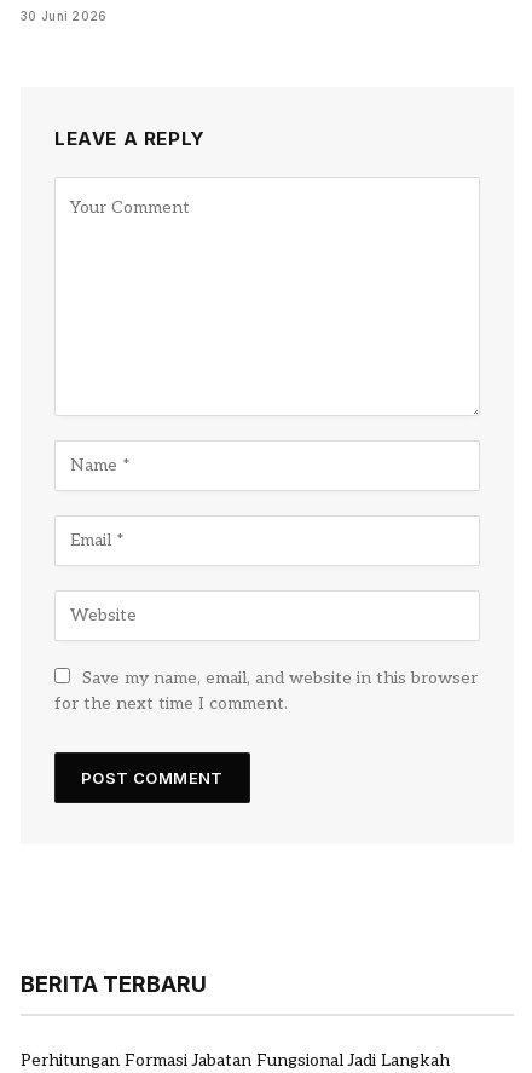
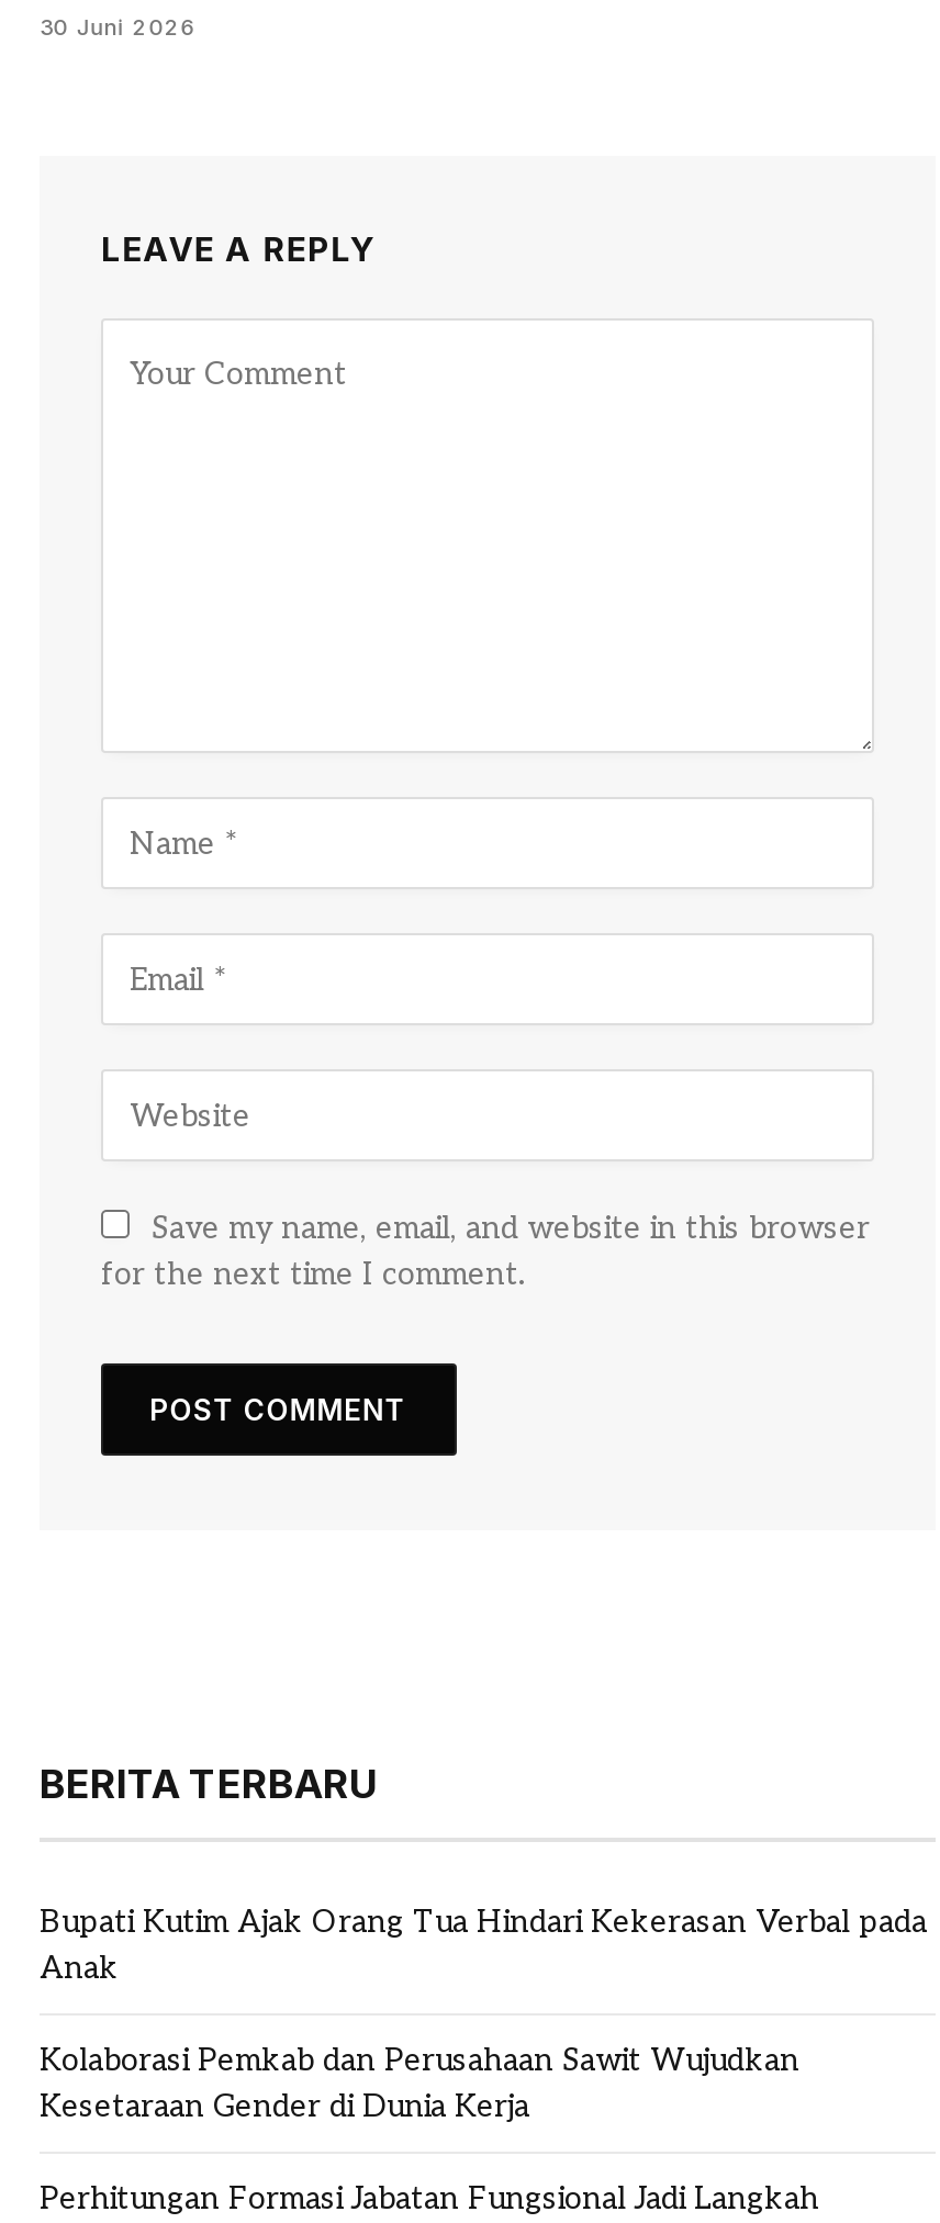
none -> [40,1904,927,2125] Bupati Kutim Ajak Orang Tua Hindari Kekerasan Verbal pada | Anak | Kolaborasi Pemkab dan Perusahaan Sawit Wujudkan | Kesetaraan Gender di Dunia Kerja

